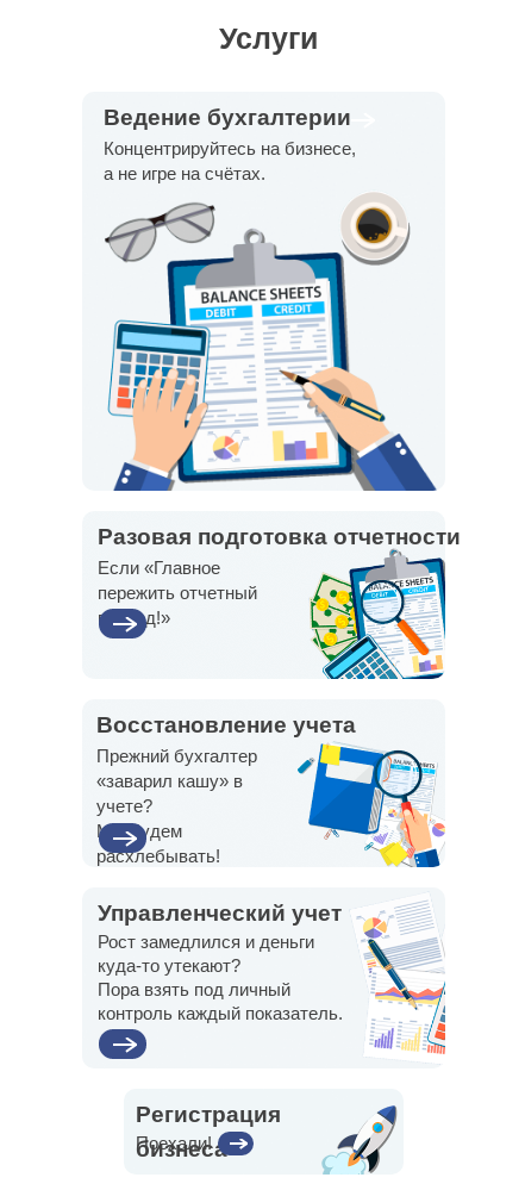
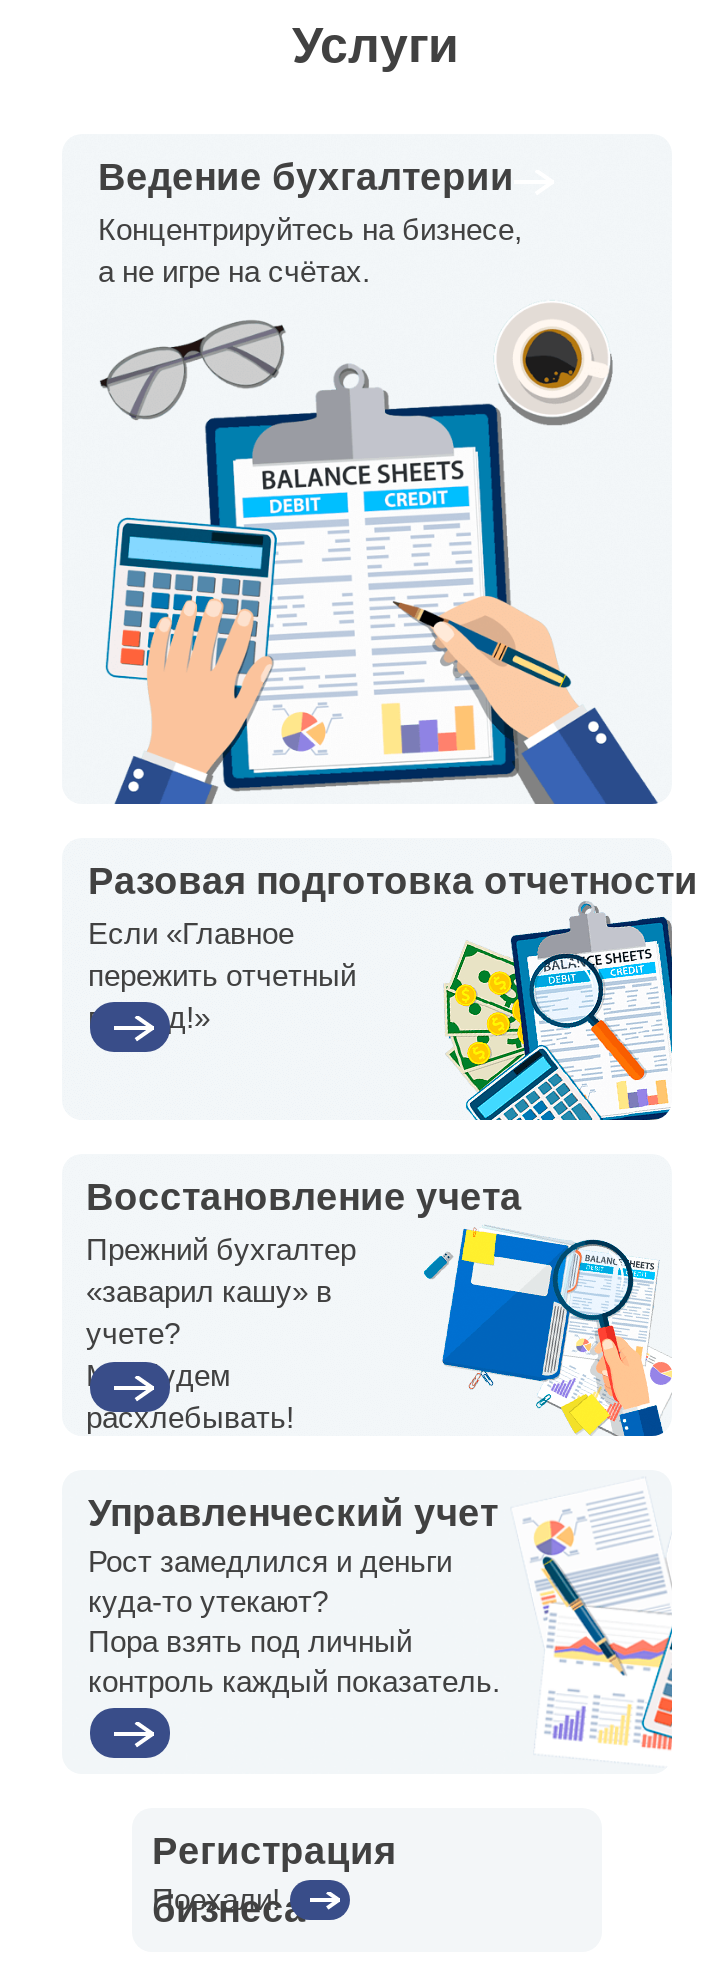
[321,1104,398,1175] [image] -> none

